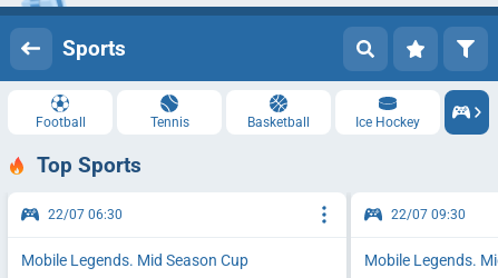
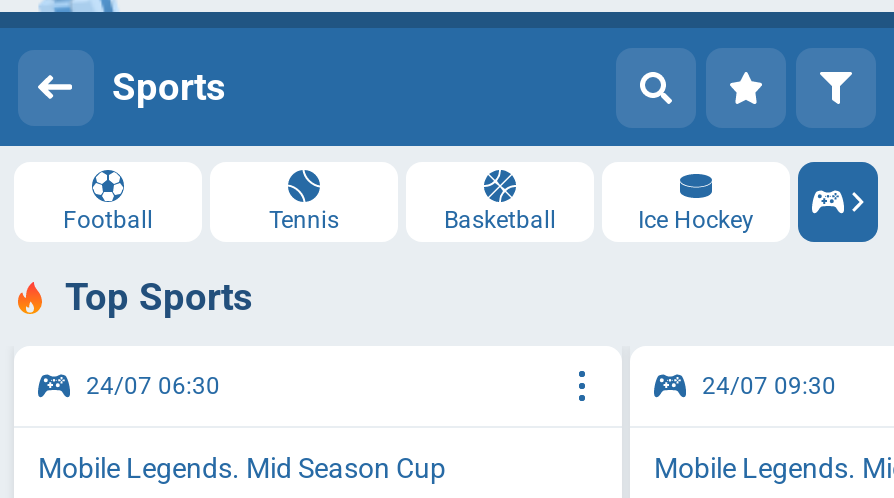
[48,206,123,222] 22/07 06:30 -> [86,371,220,399] 24/07 06:30
[391,206,466,222] 22/07 09:30 -> [702,371,836,399] 24/07 09:30

